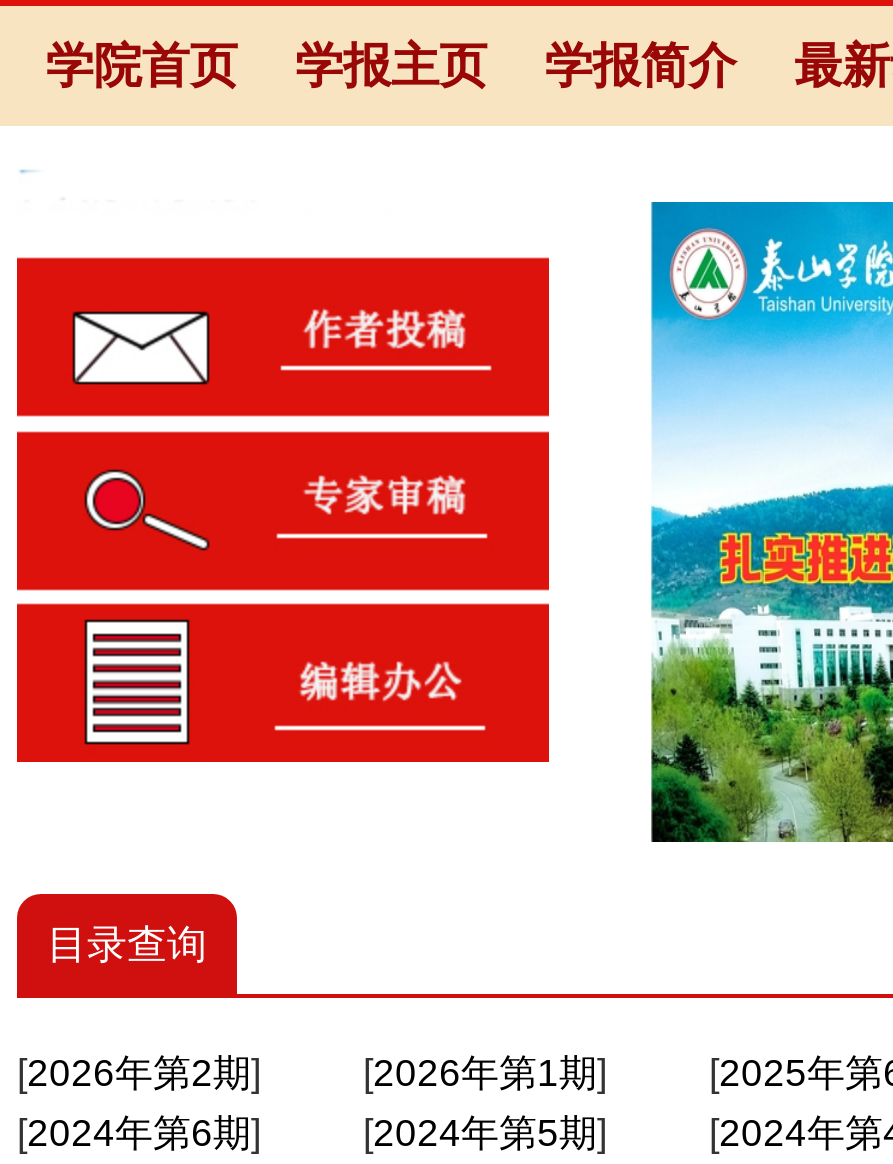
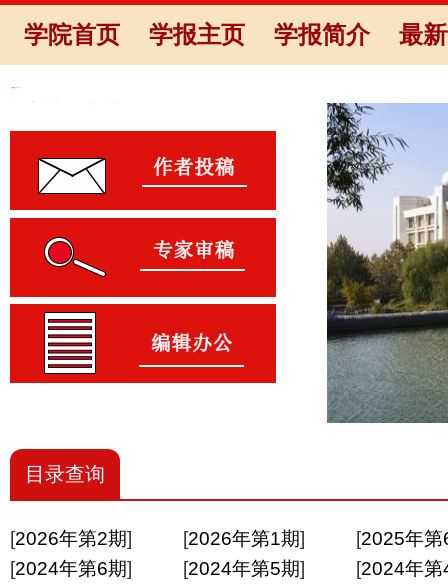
[649,200,887,844] [image] -> [326,102,445,424] [image]

